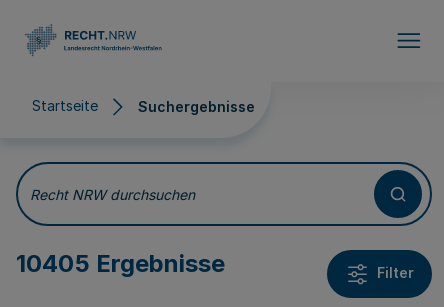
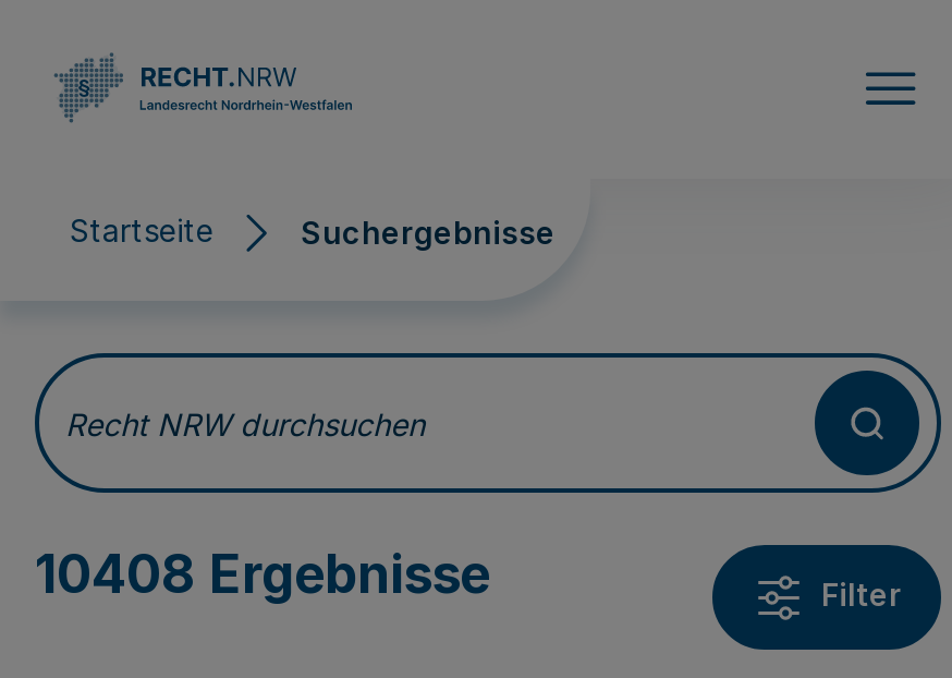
[16,249,225,278] 10405 Ergebnisse -> [35,543,490,606] 10408 Ergebnisse

